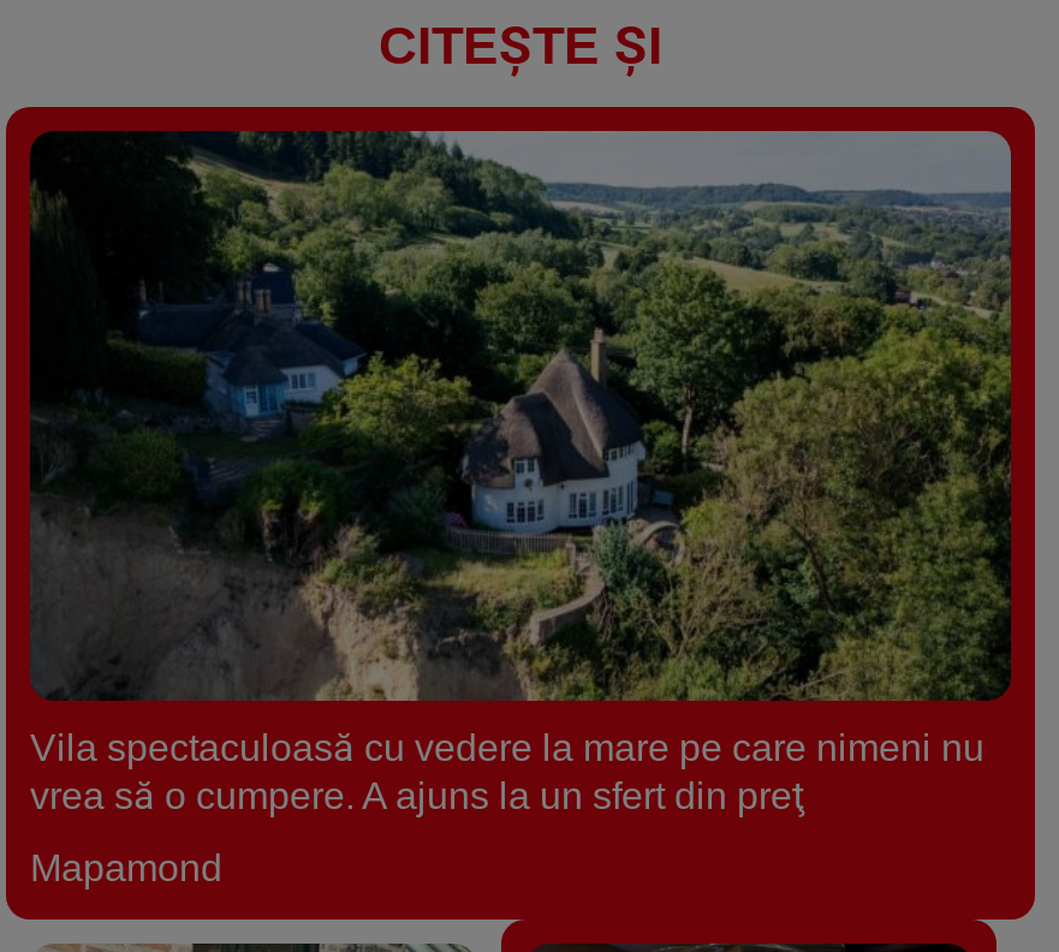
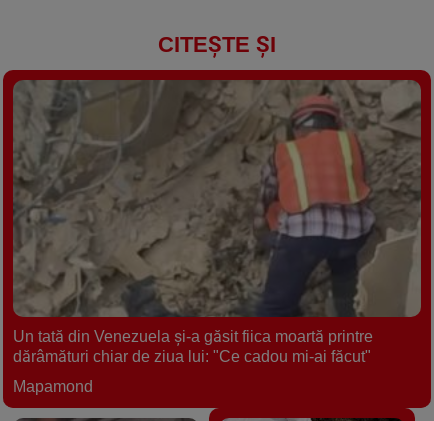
[28,127,1013,817] [image] | Vila spectaculoasă cu vedere la mare pe care nimeni nu | vrea să o cumpere. A ajuns la un sfert din preţ -> [12,79,422,365] [image] | Un tată din Venezuela şi-a găsit fiica moartă printre | dărâmături chiar de ziua lui: "Ce cadou mi-ai făcut"

